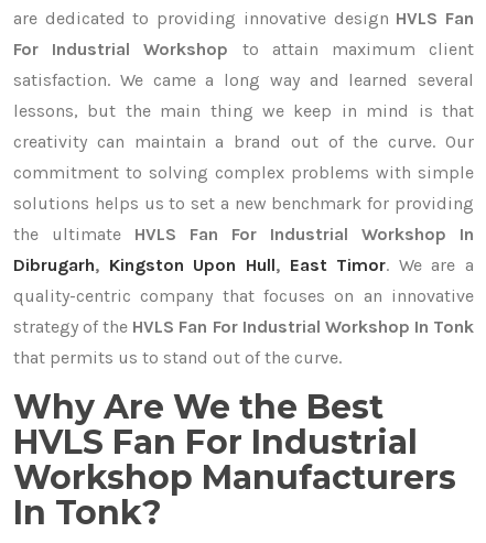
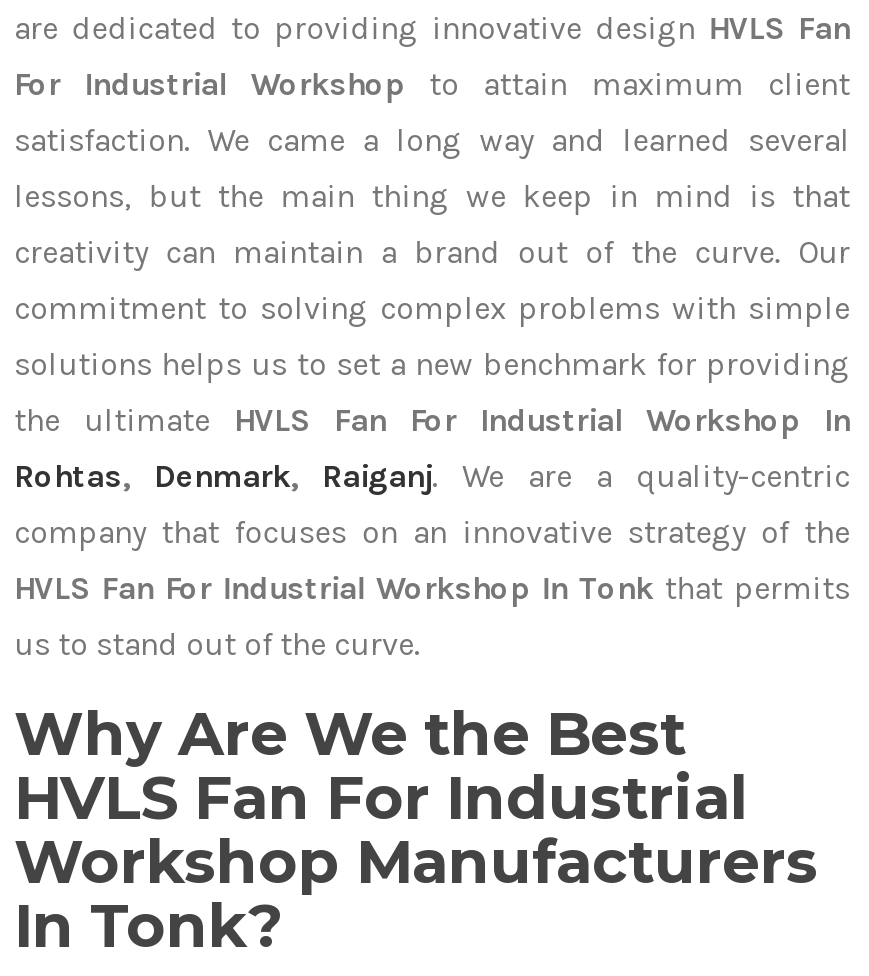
[13,254,474,275] Dibrugarh, Kingston Upon Hull, East Timor. We are a -> [14,457,850,495] Rohtas, Denmark, Raiganj. We are a quality-centric
[13,285,474,306] quality-centric company that focuses on an innovative -> [14,513,850,551] company that focuses on an innovative strategy of the
[13,316,474,337] strategy of the HVLS Fan For Industrial Workshop In Tonk -> [14,569,850,607] HVLS Fan For Industrial Workshop In Tonk that permits
[13,347,342,368] that permits us to stand out of the curve. -> [14,625,420,663] us to stand out of the curve.

